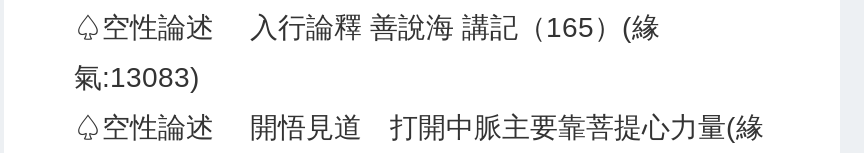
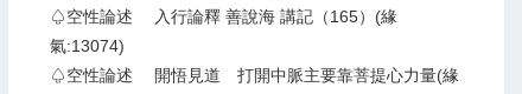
[74,62,200,94] 氣:13083) -> [50,37,125,56] 氣:13074)

